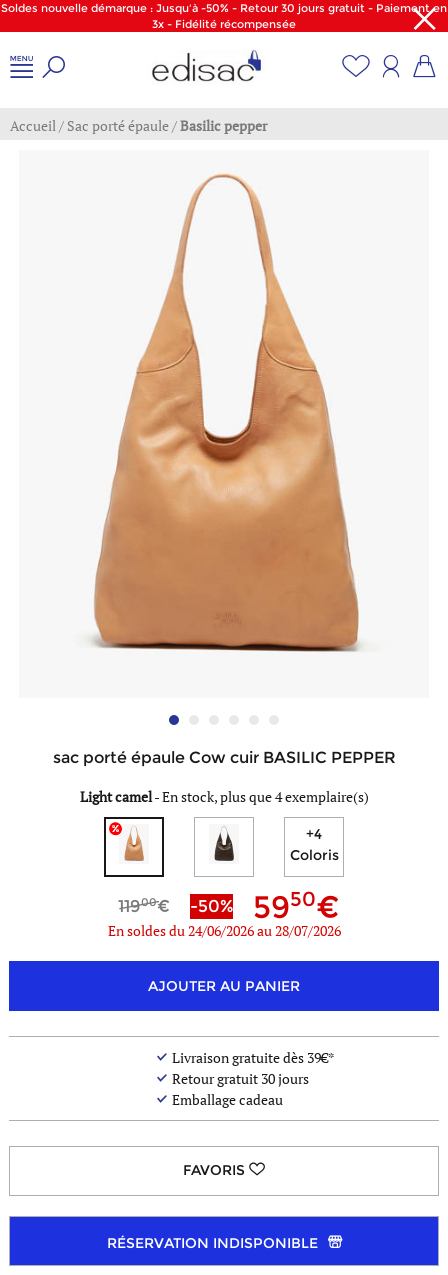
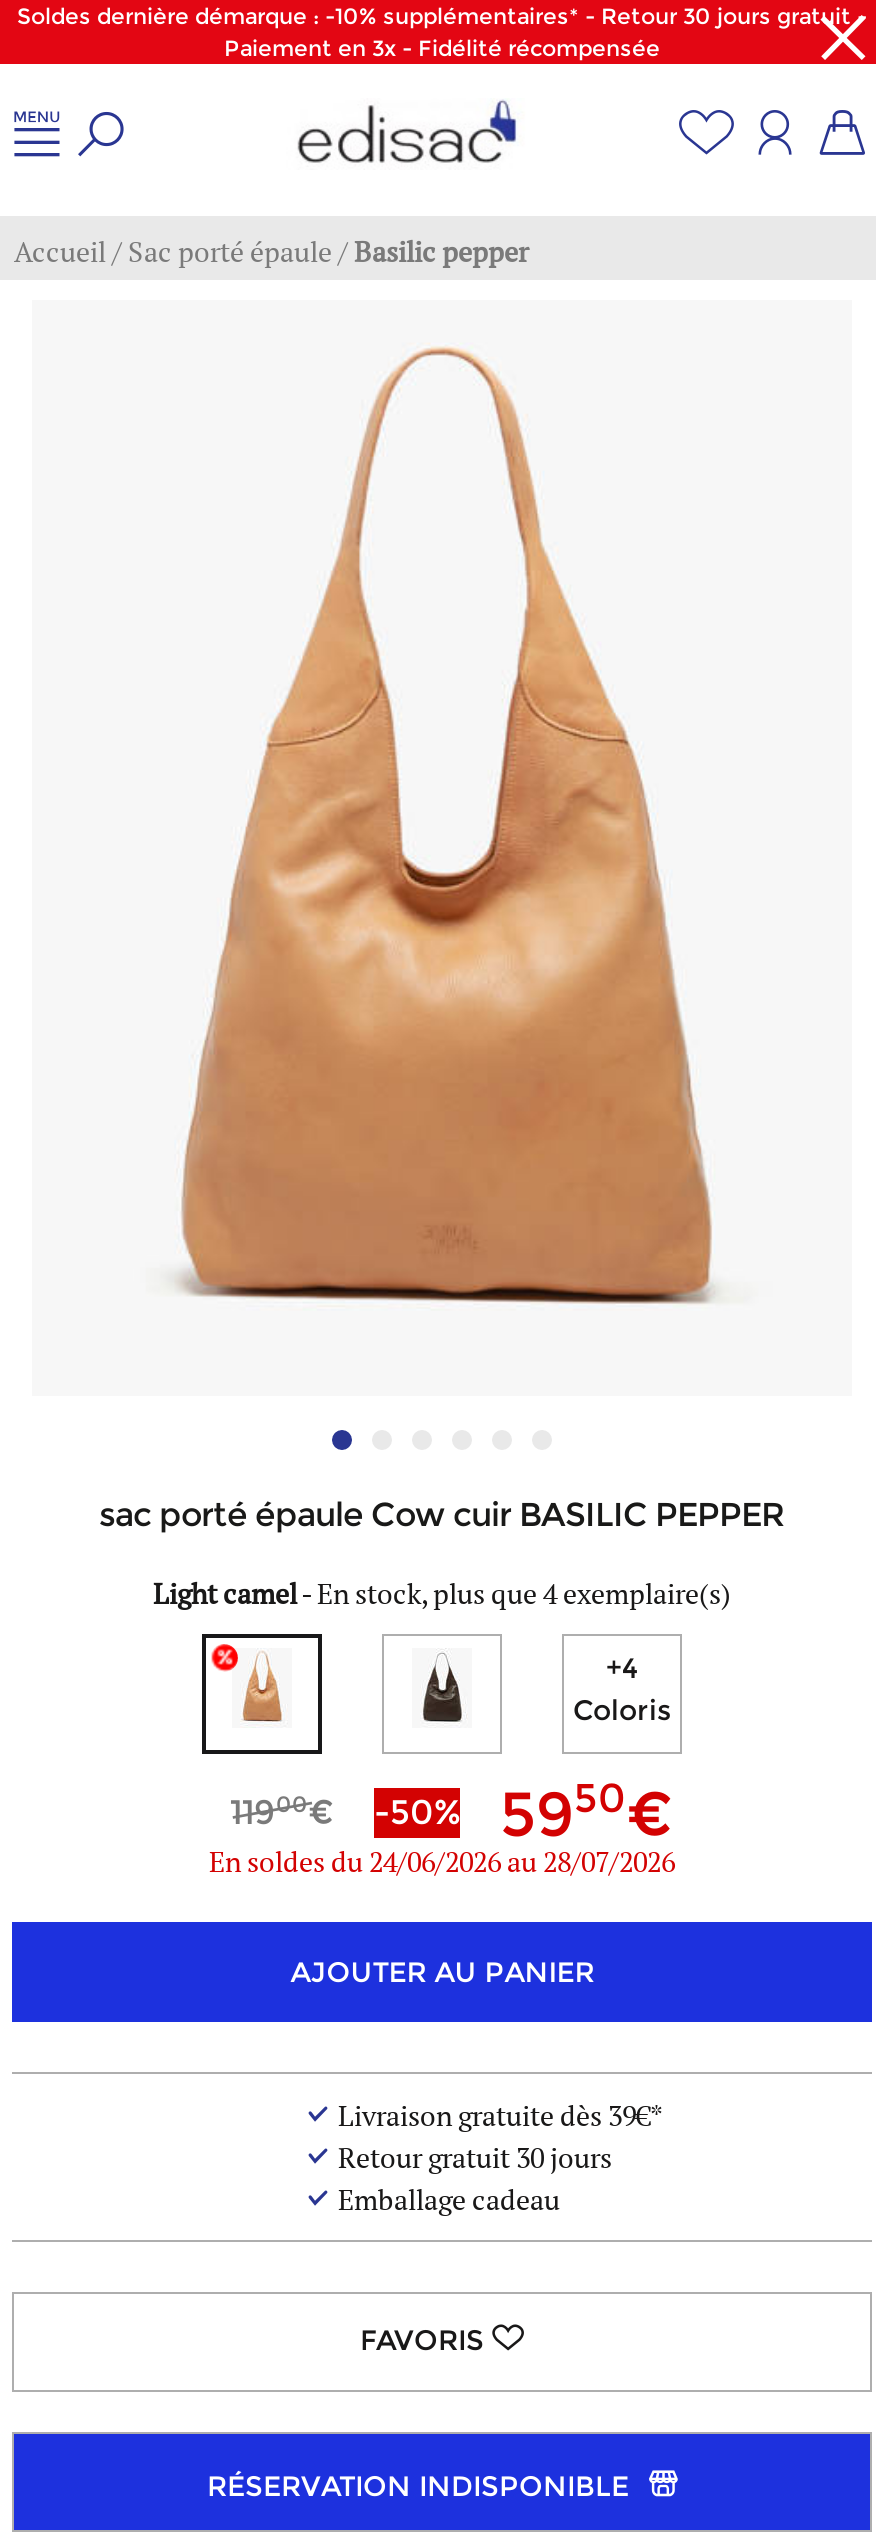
[1,1,447,31] Soldes nouvelle démarque : Jusqu'à -50% - Retour 30 jours gratuit - Paiement en | 3x - Fidélité récompensée -> [17,2,867,62] Soldes dernière démarque : -10% supplémentaires* - Retour 30 jours gratuit - | Paiement en 3x - Fidélité récompensée

